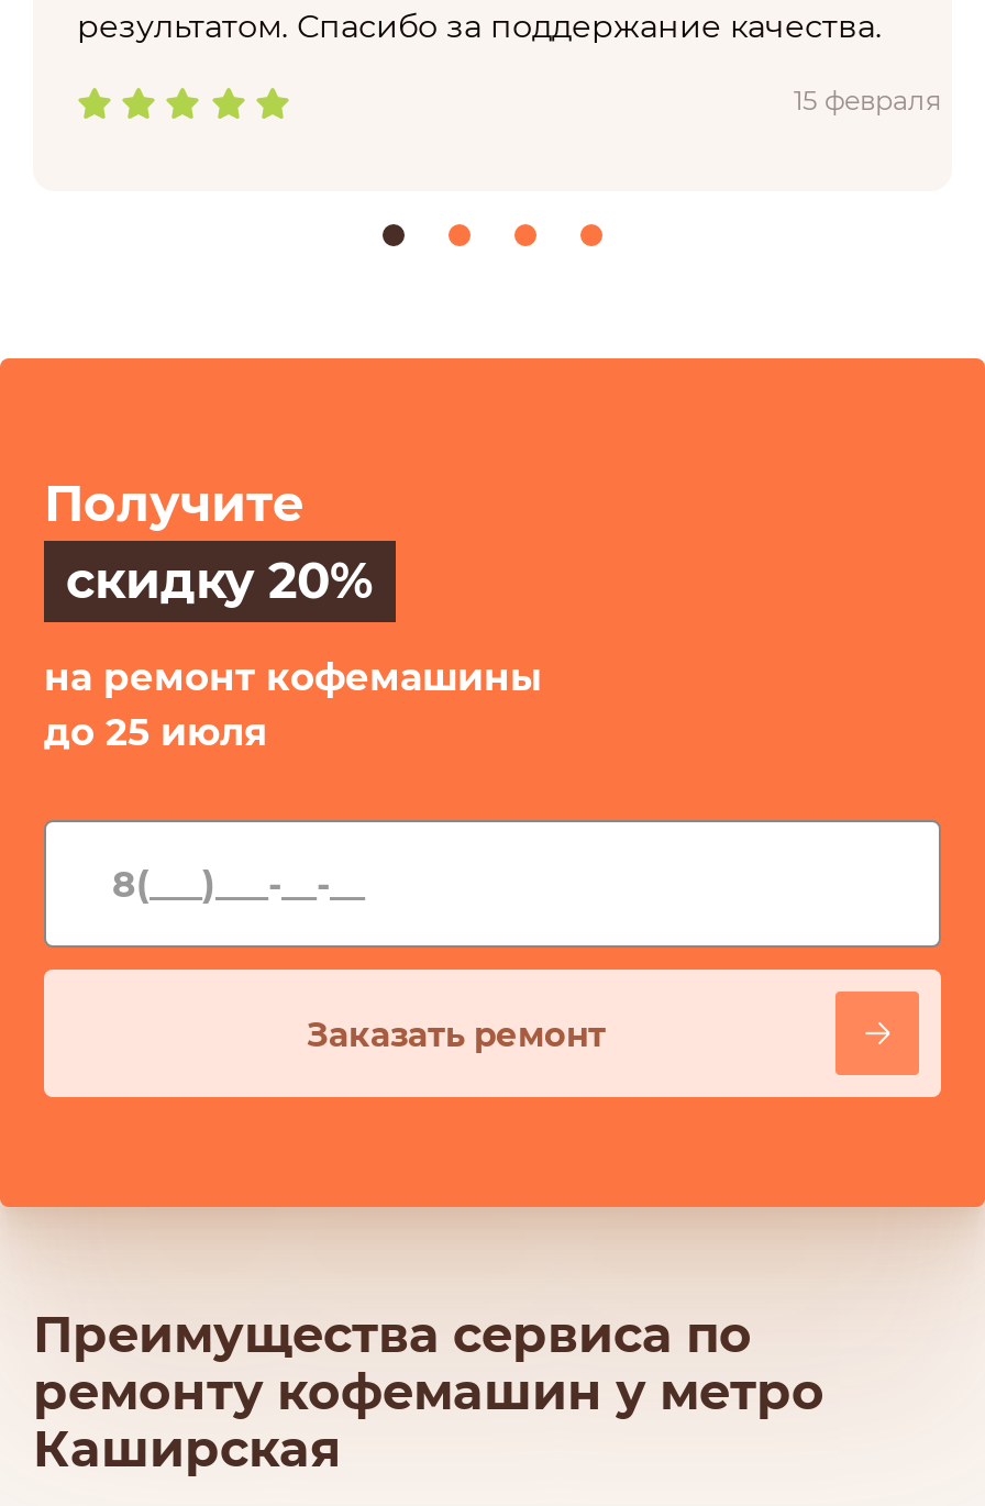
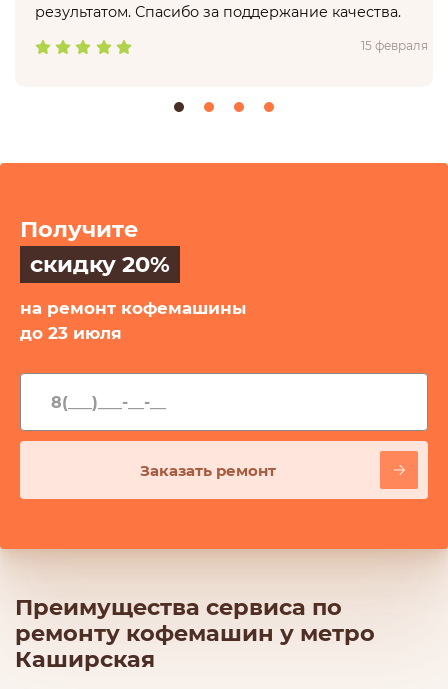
[44,711,268,755] до 25 июля -> [20,323,122,343] до 23 июля

